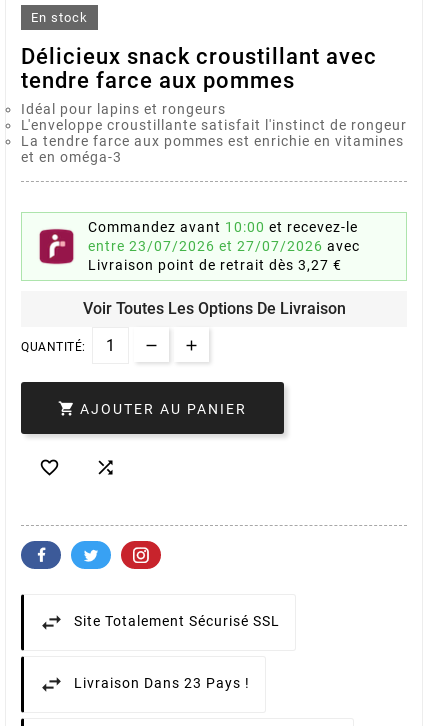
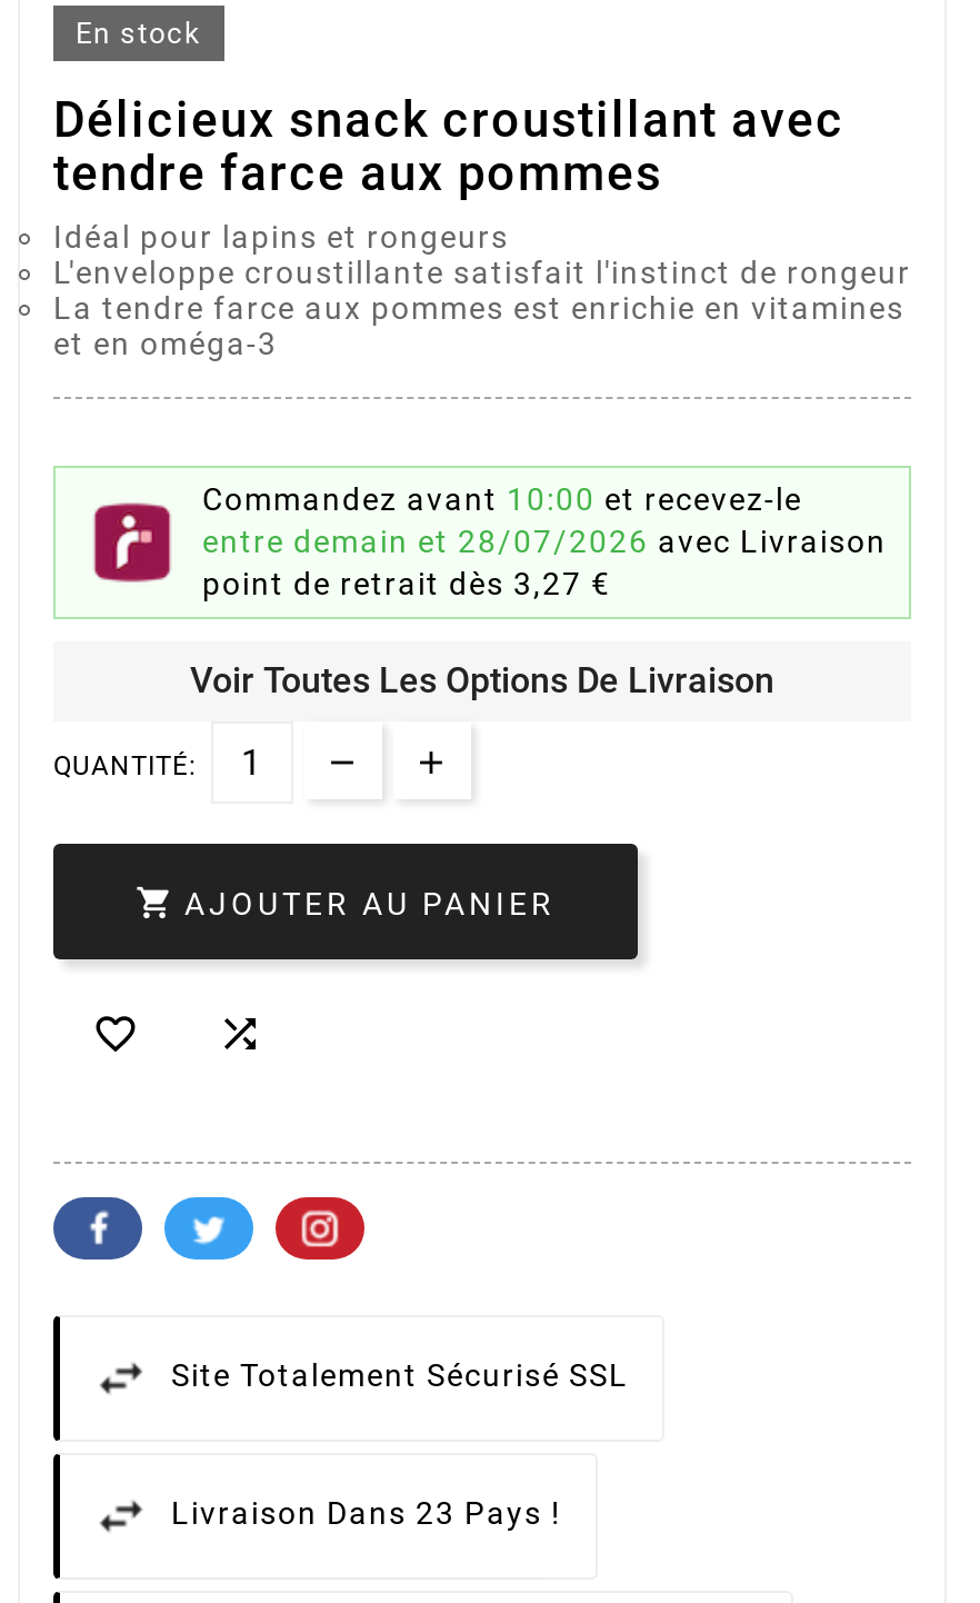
[88,238,360,273] entre 23/07/2026 et 27/07/2026 avec | Livraison point de retrait dès 3,27 € -> [202,524,887,601] entre demain et 28/07/2026 avec Livraison | point de retrait dès 3,27 €

